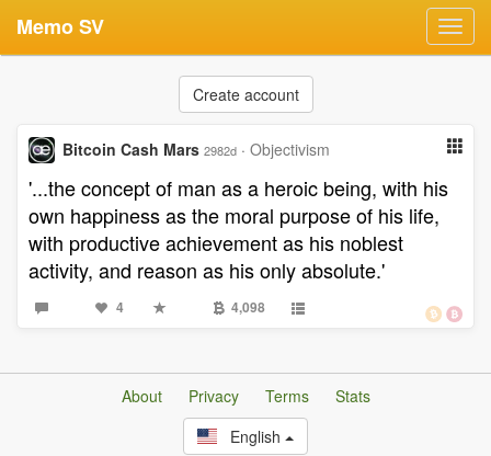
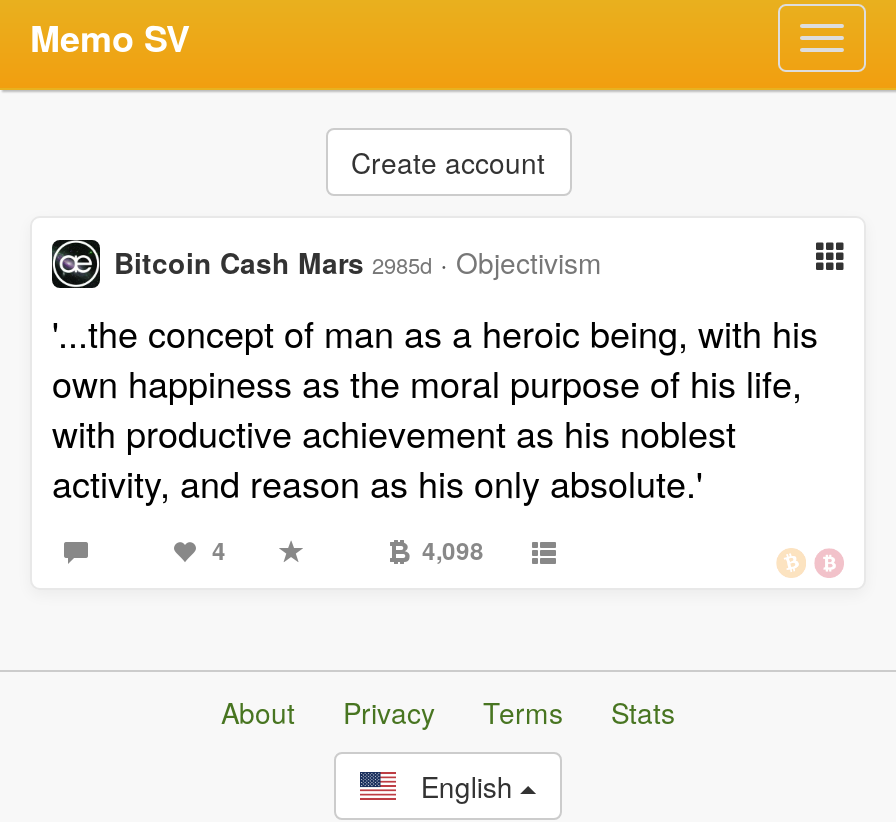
[62,138,330,160] Bitcoin Cash Mars 2982d · Objectivism -> [114,242,602,282] Bitcoin Cash Mars 2985d · Objectivism

